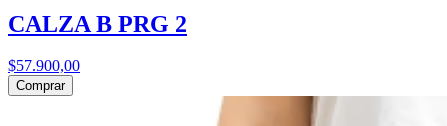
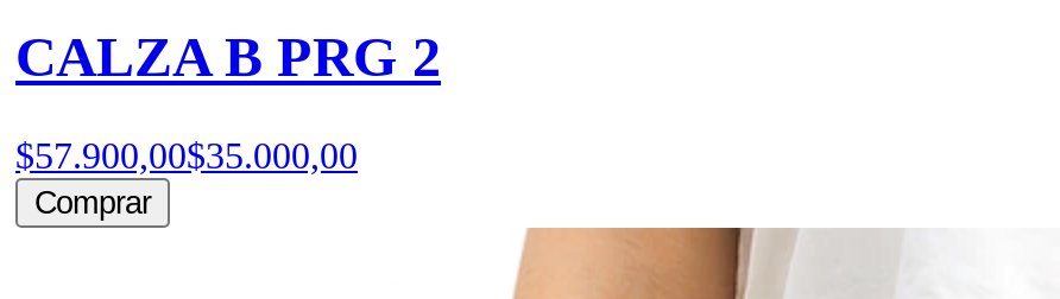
[8,57,80,74] $57.900,00 -> [15,136,358,177] $57.900,00$35.000,00

